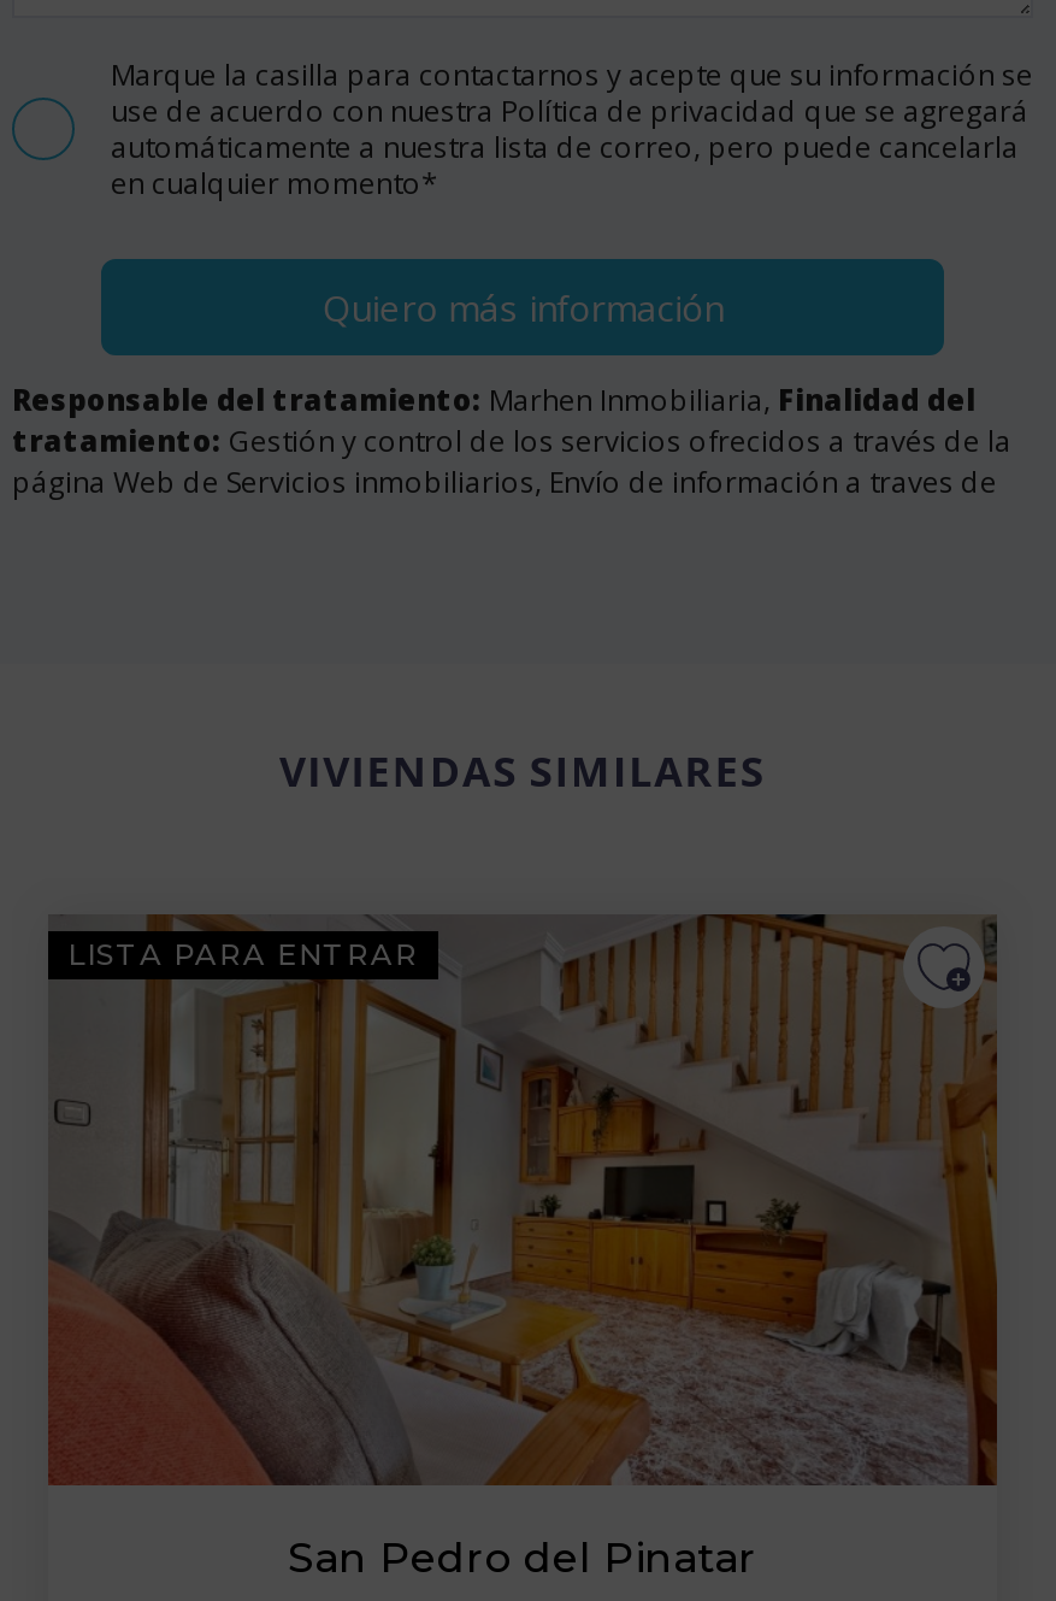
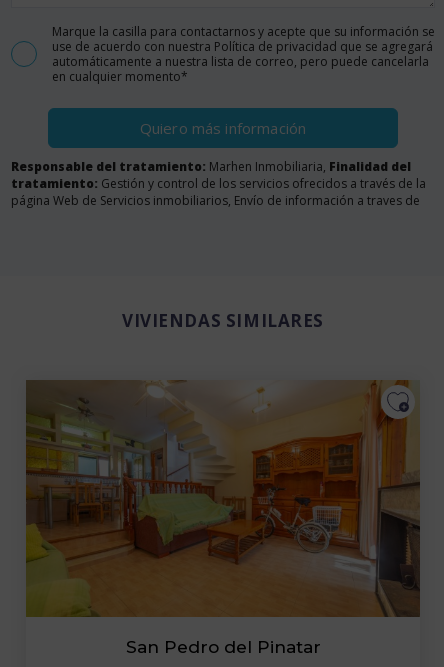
[48,912,999,1485] [image] -> [26,380,421,617] [image]
[67,936,419,972] LISTA PARA ENTRAR -> none

